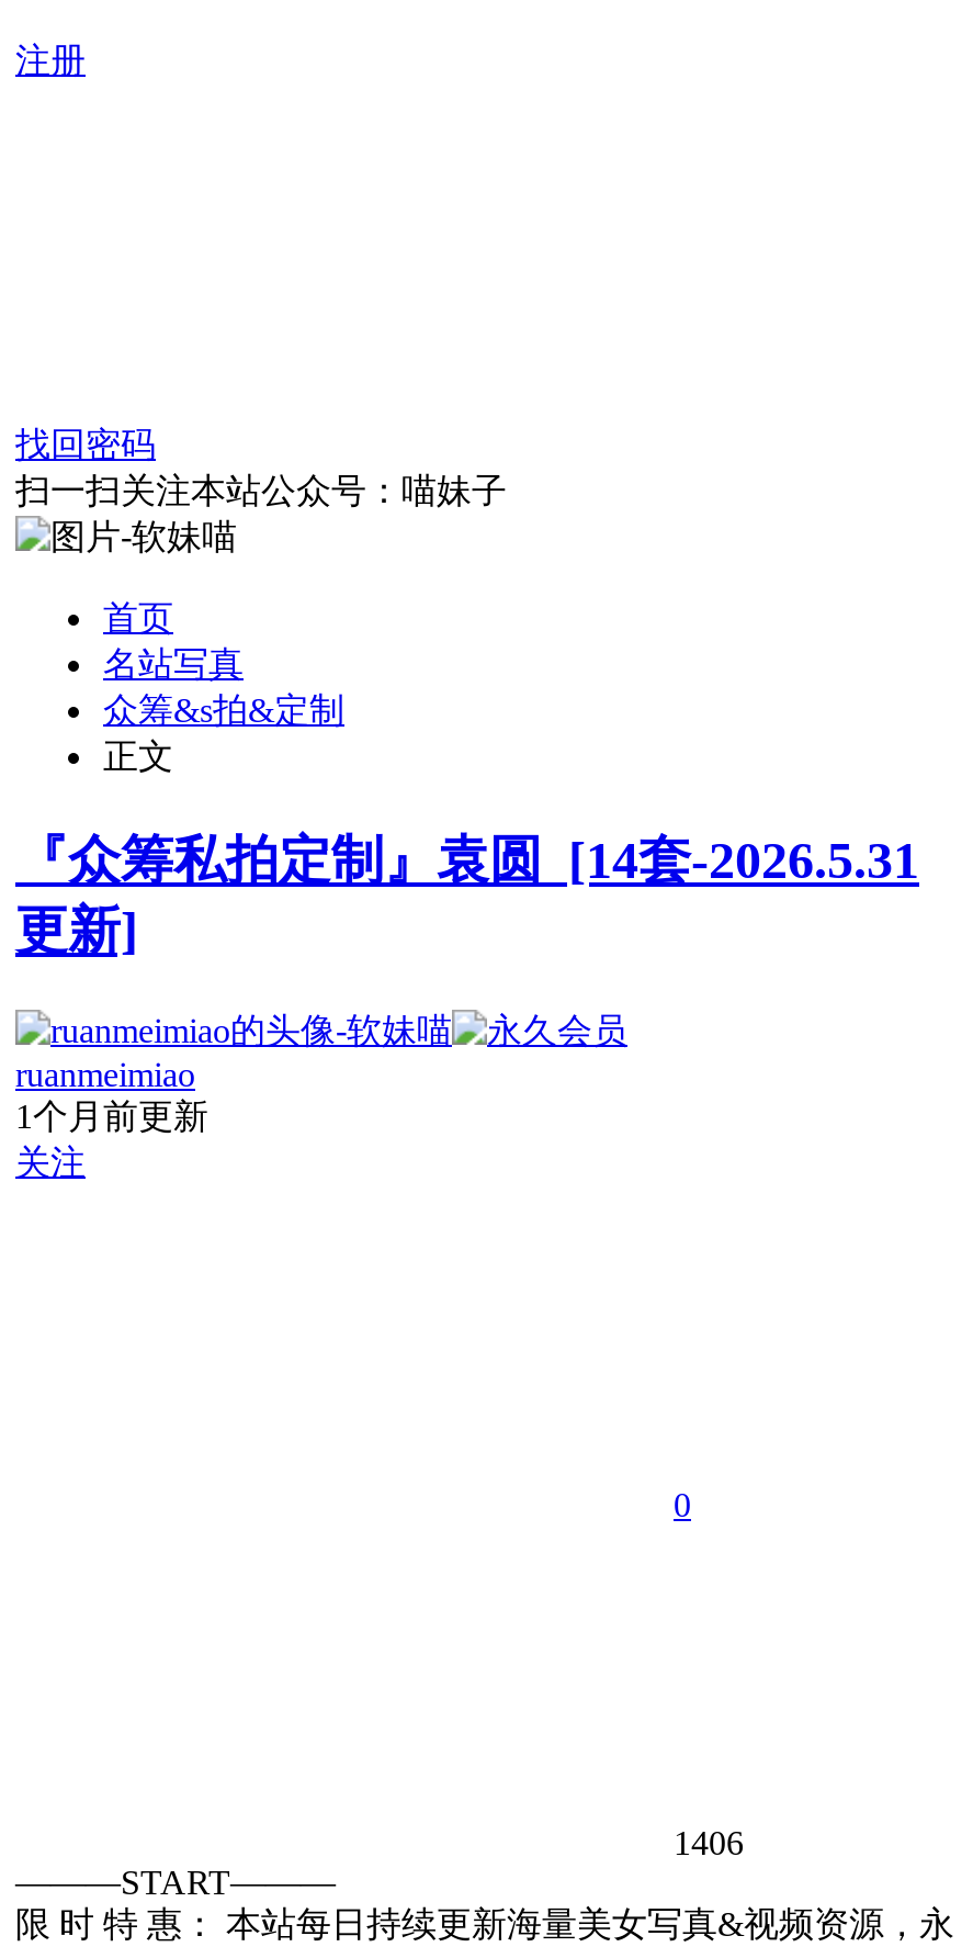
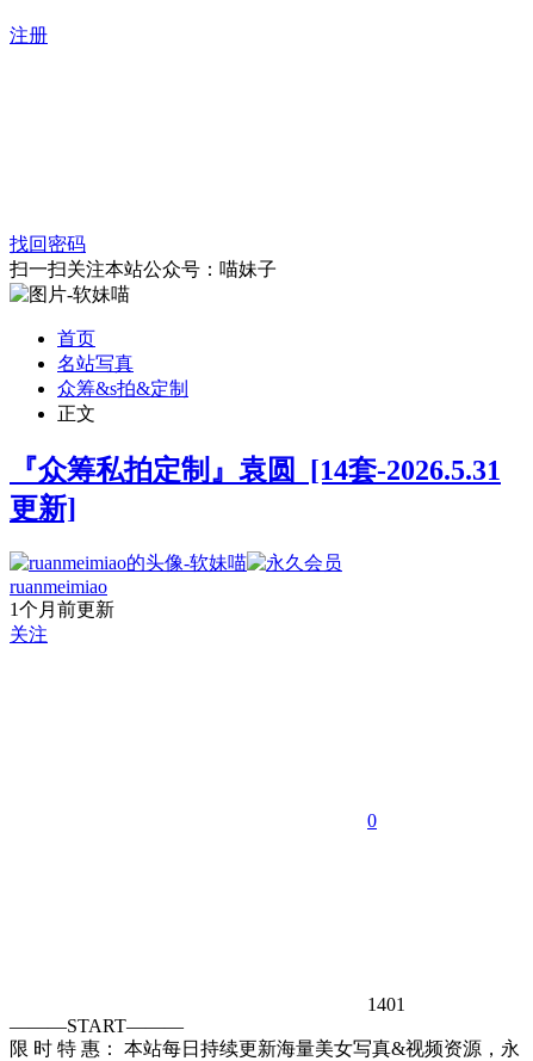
[674,1824,744,1861] 1406 -> [367,994,405,1014] 1401

